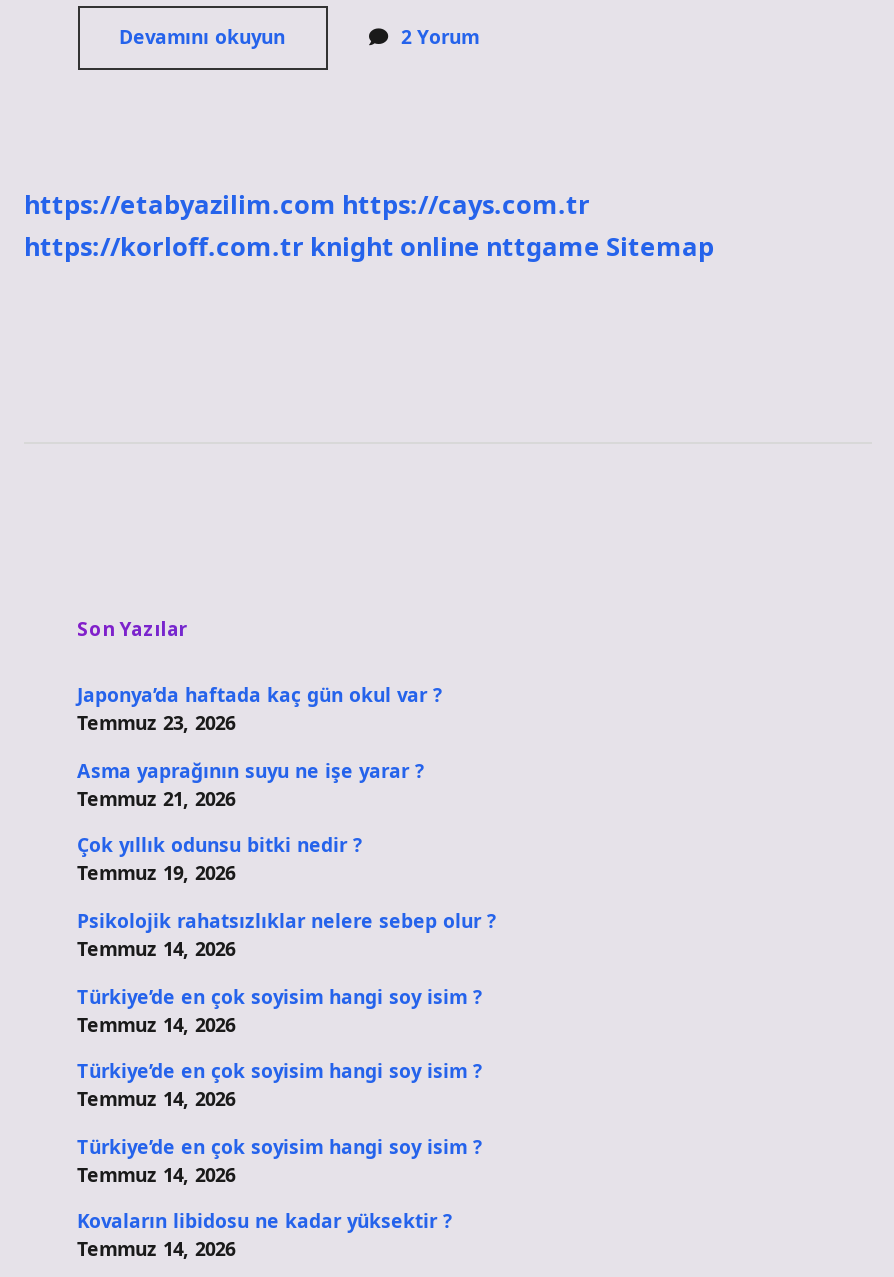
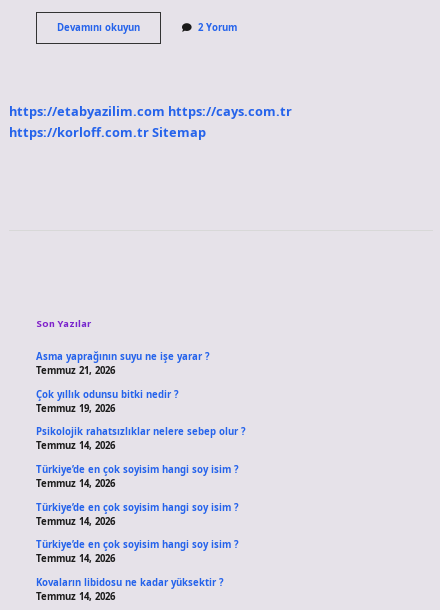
[24,229,714,265] https://korloff.com.tr knight online nttgame Sitemap -> [9,123,206,141] https://korloff.com.tr Sitemap
[77,683,443,737] Japonya’da haftada kaç gün okul var ? | Temmuz 23, 2026 -> none

